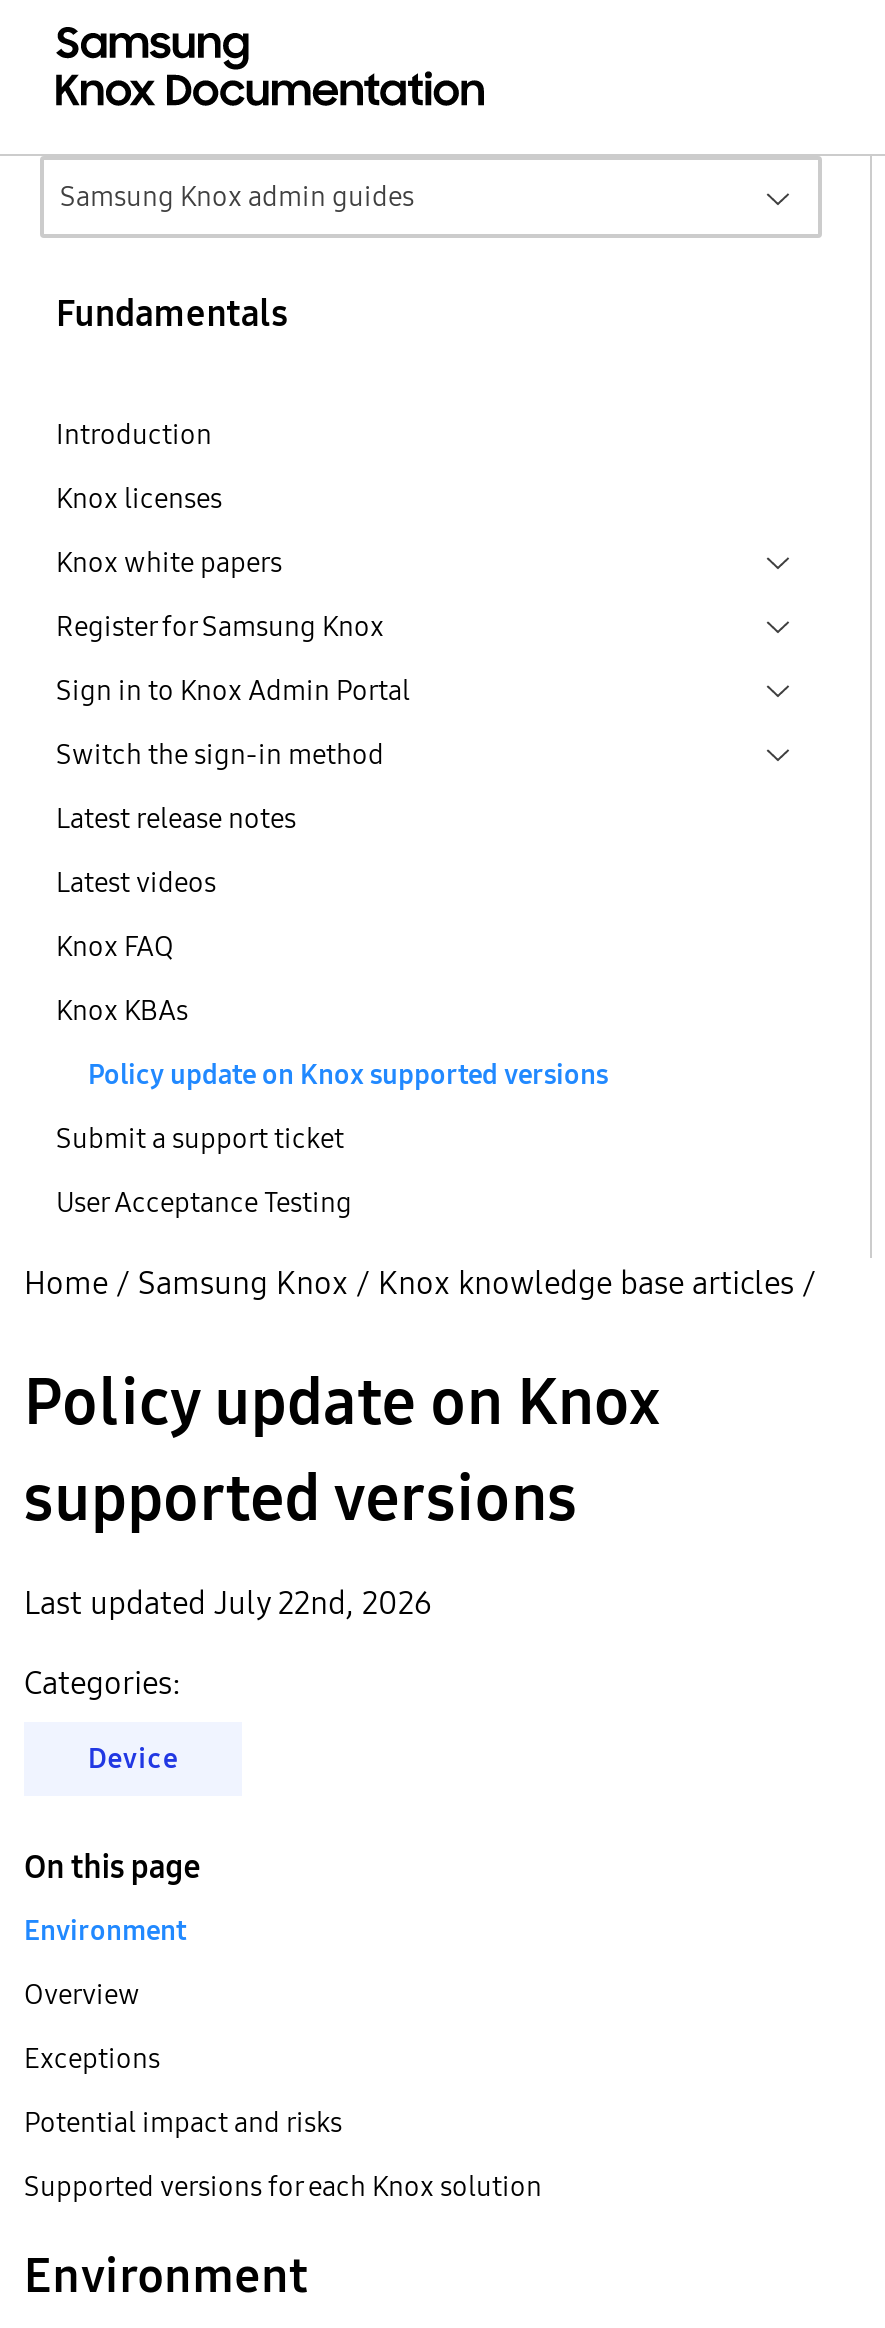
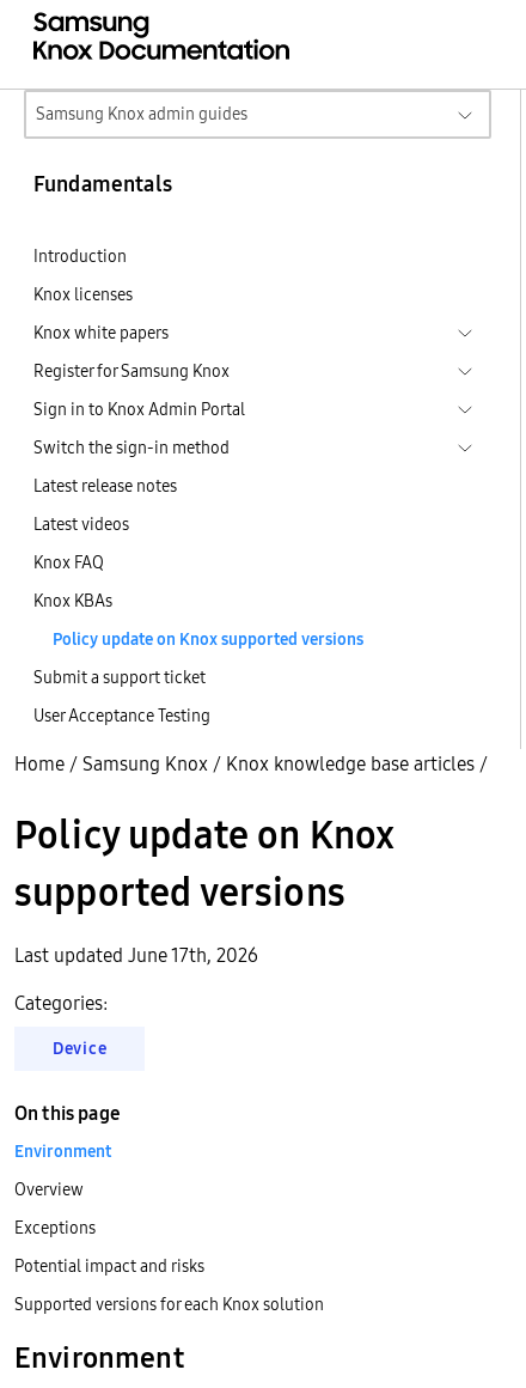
[24,1580,432,1624] Last updated July 22nd, 2026 -> [14,942,258,968] Last updated June 17th, 2026

